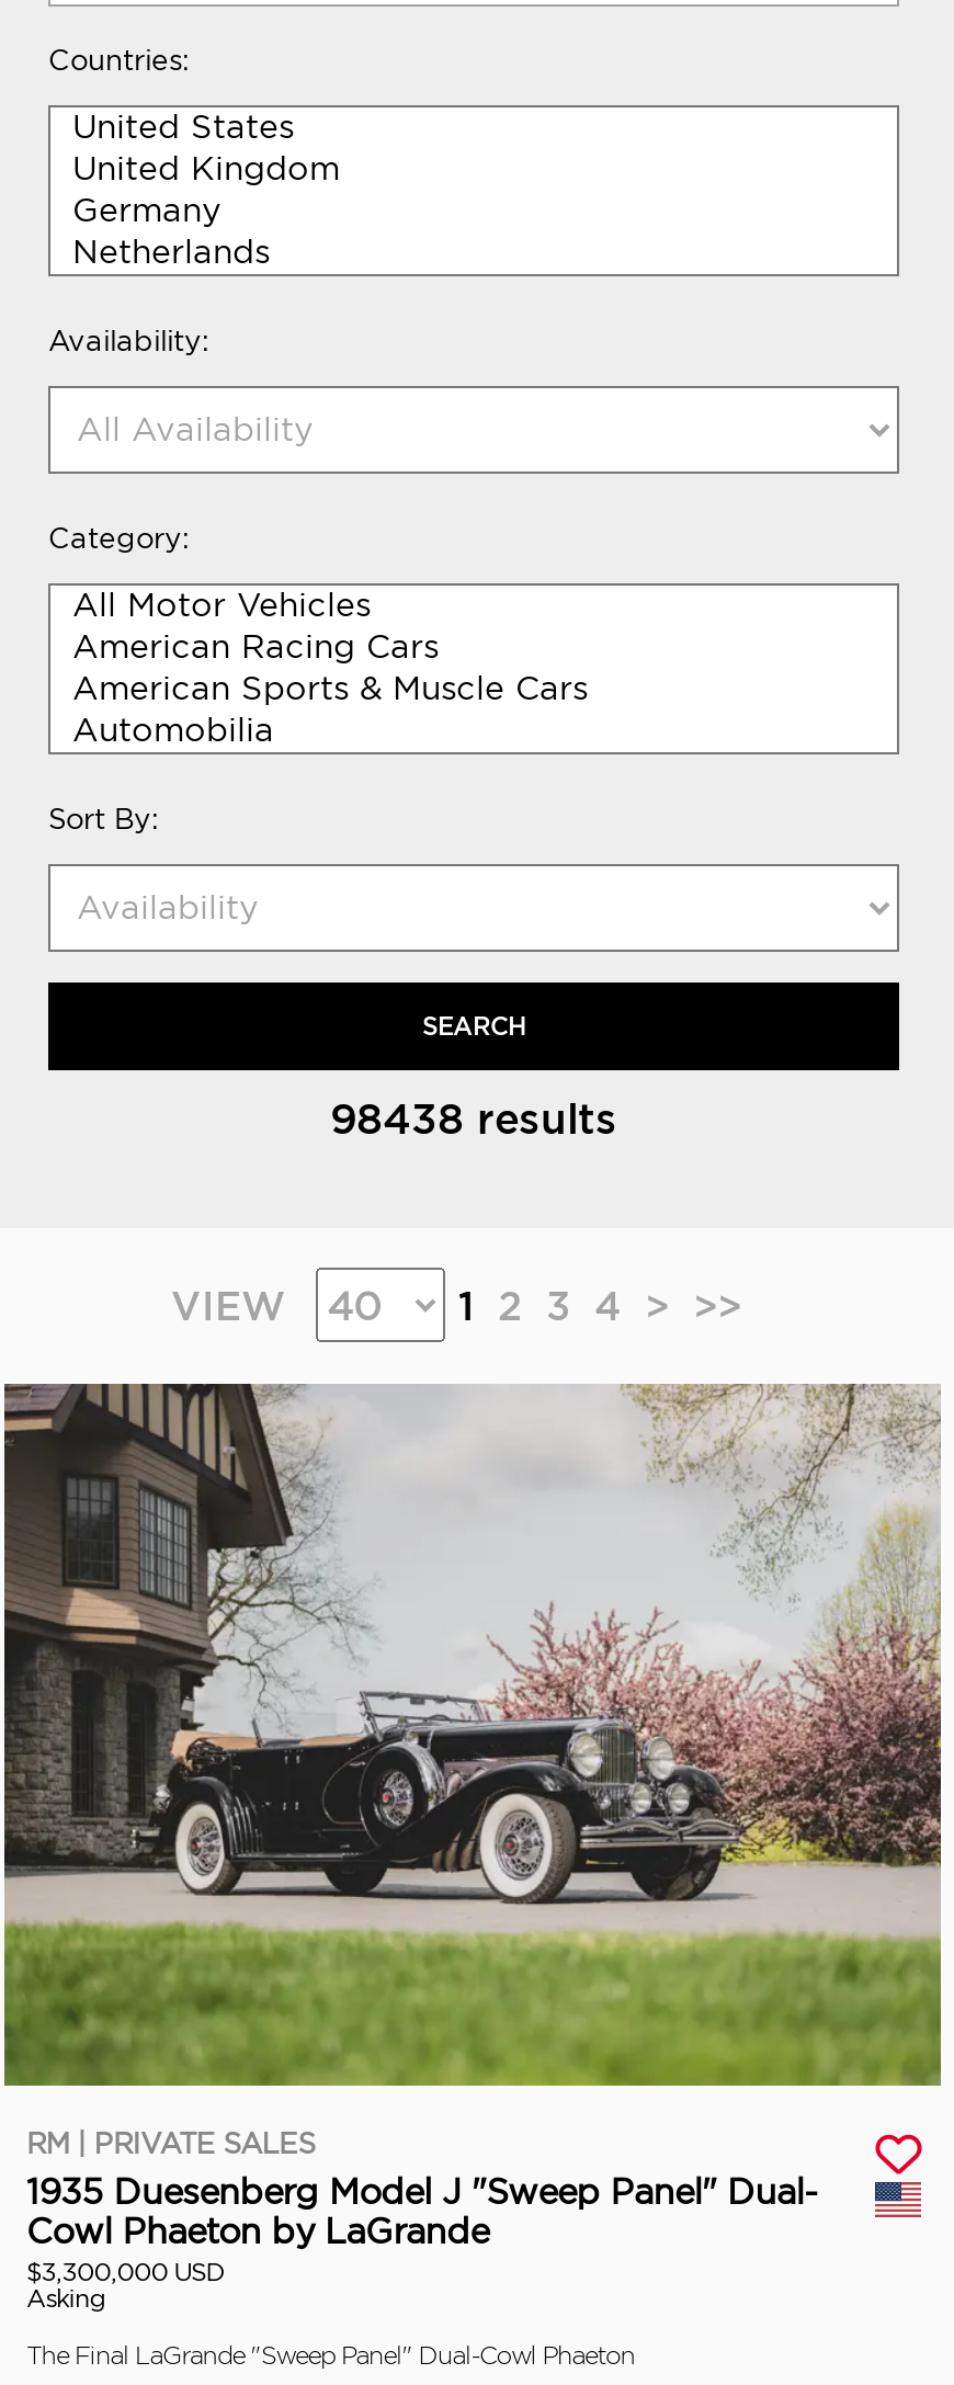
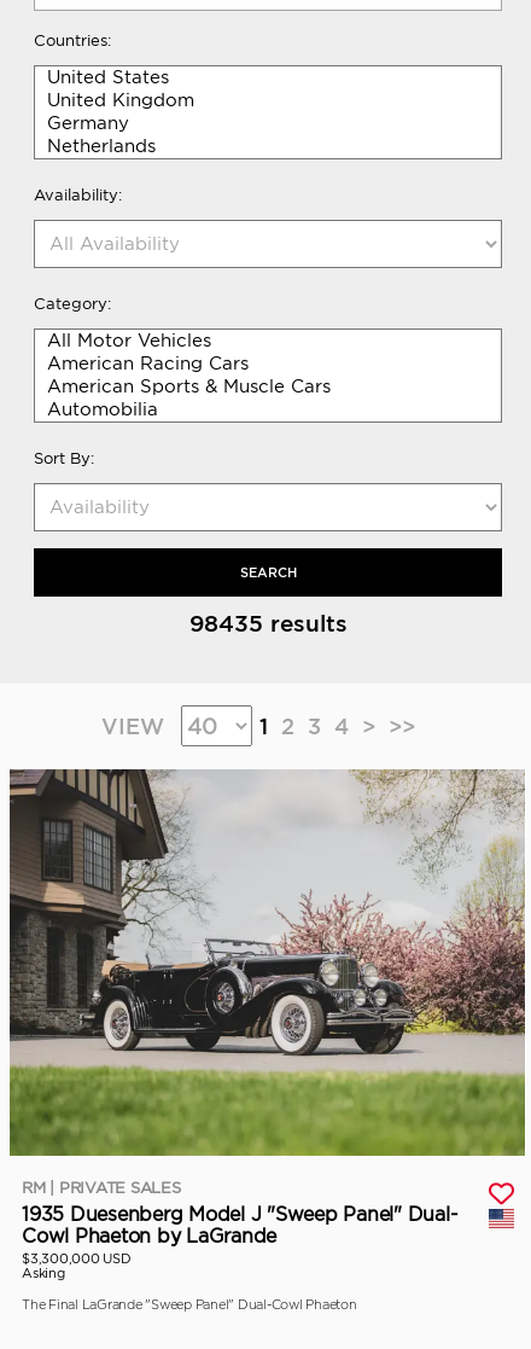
[330,1094,617,1144] 98438 results -> [189,610,347,637] 98435 results

